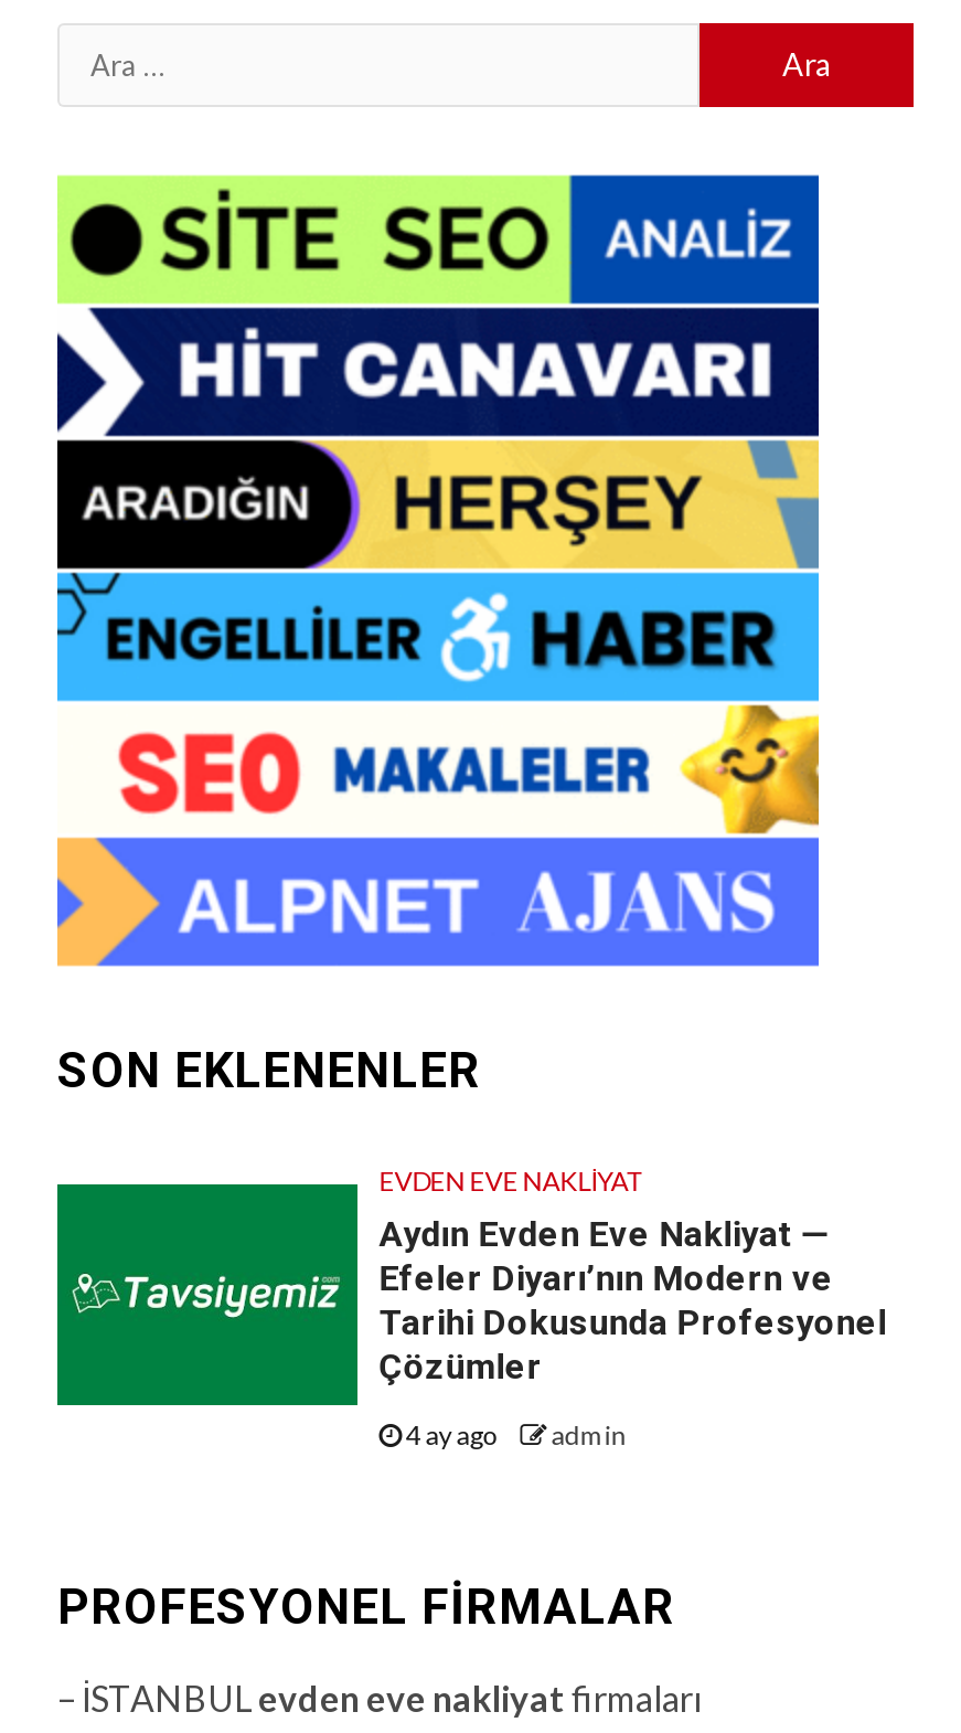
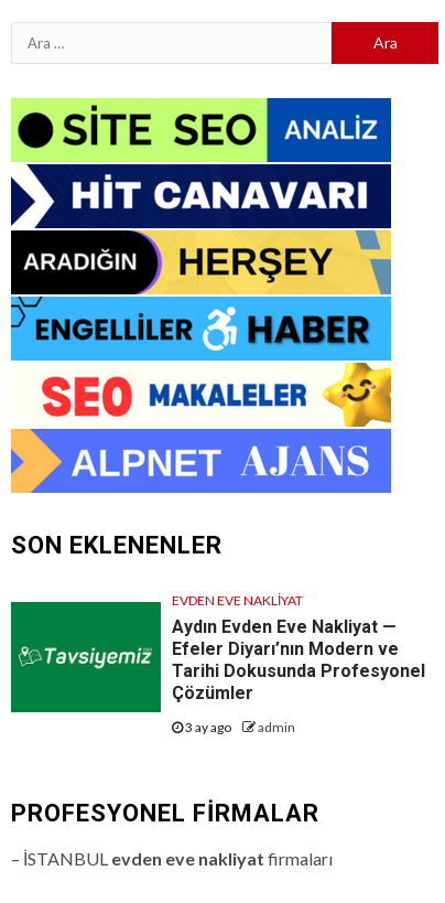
[401,1418,626,1451] 4 ay ago admin -> [183,718,295,735] 3 ay ago admin

